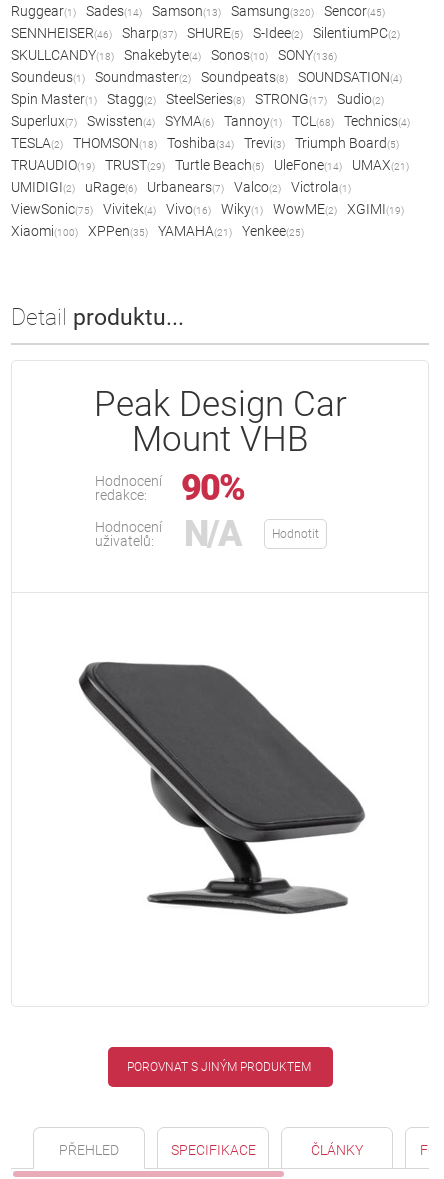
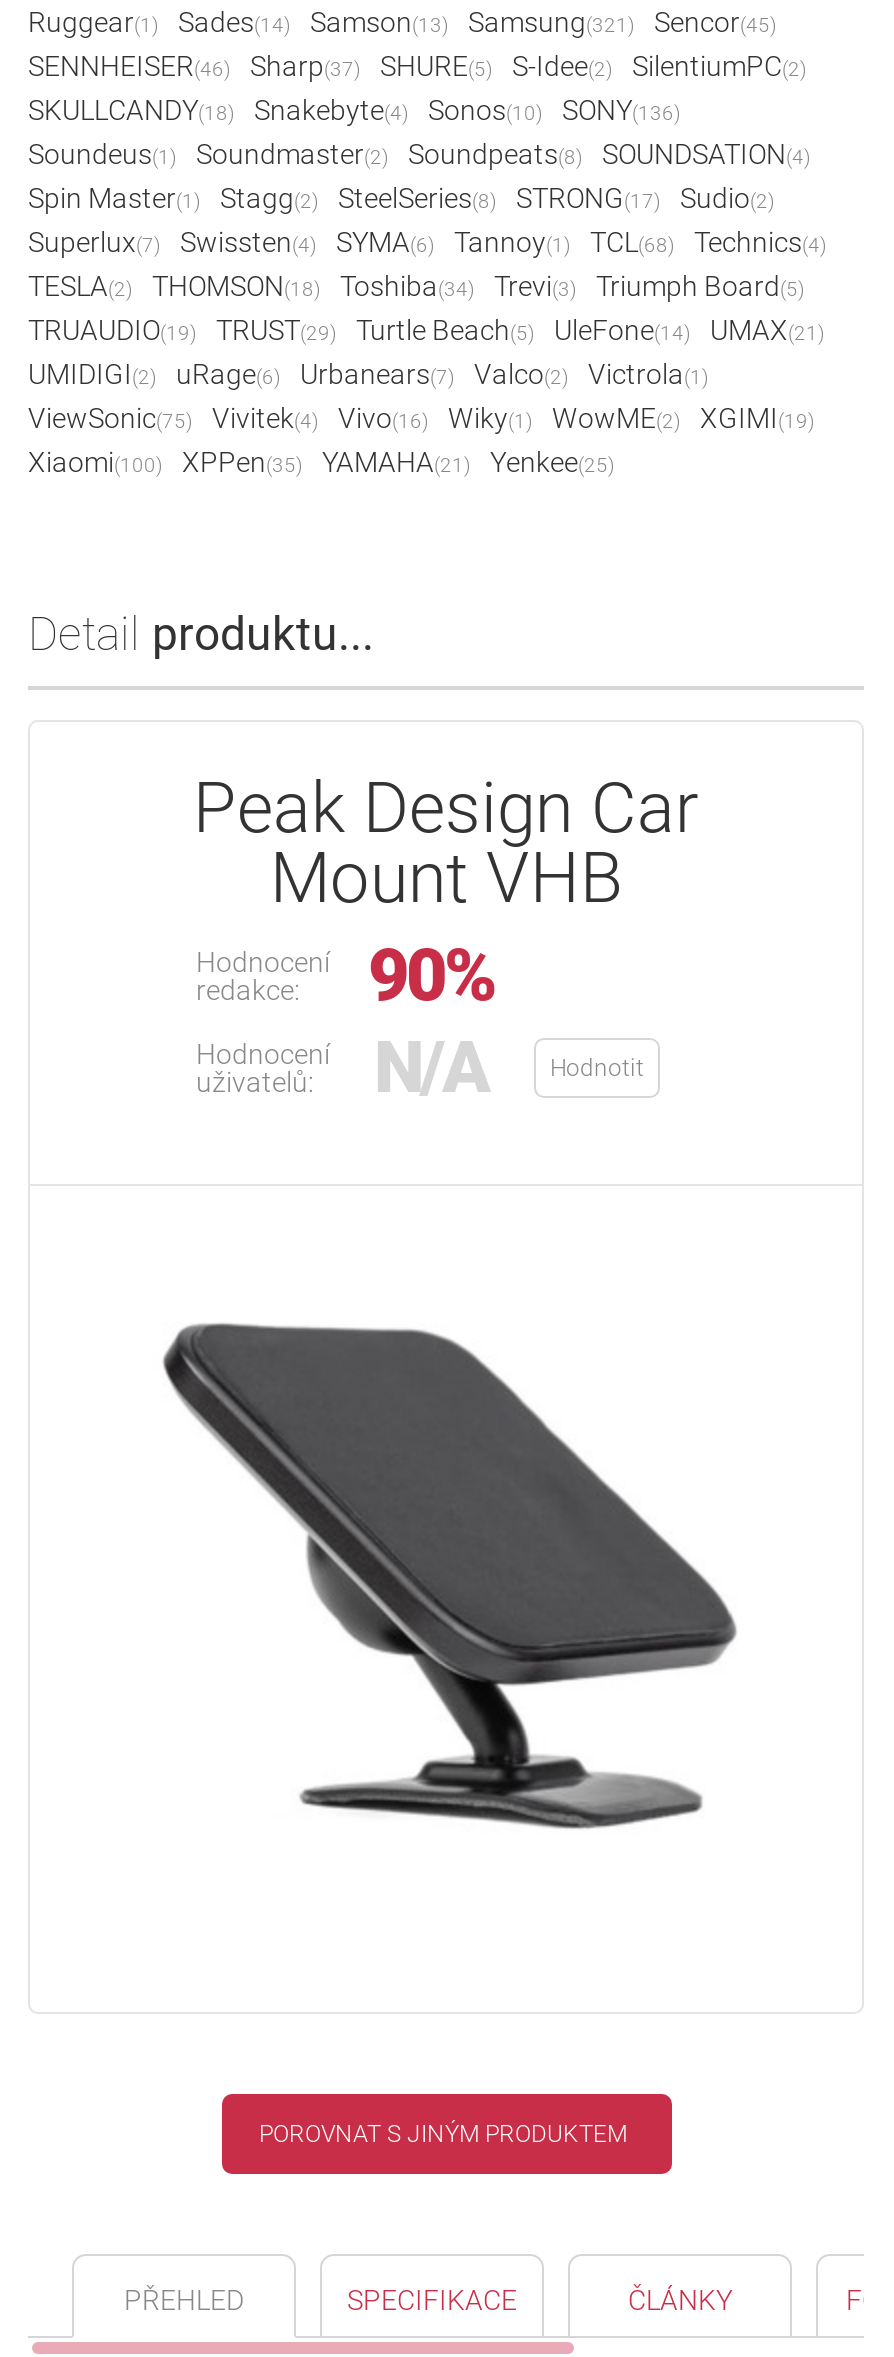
[231,3,314,19] Samsung(320) -> [468,6,634,38] Samsung(321)

